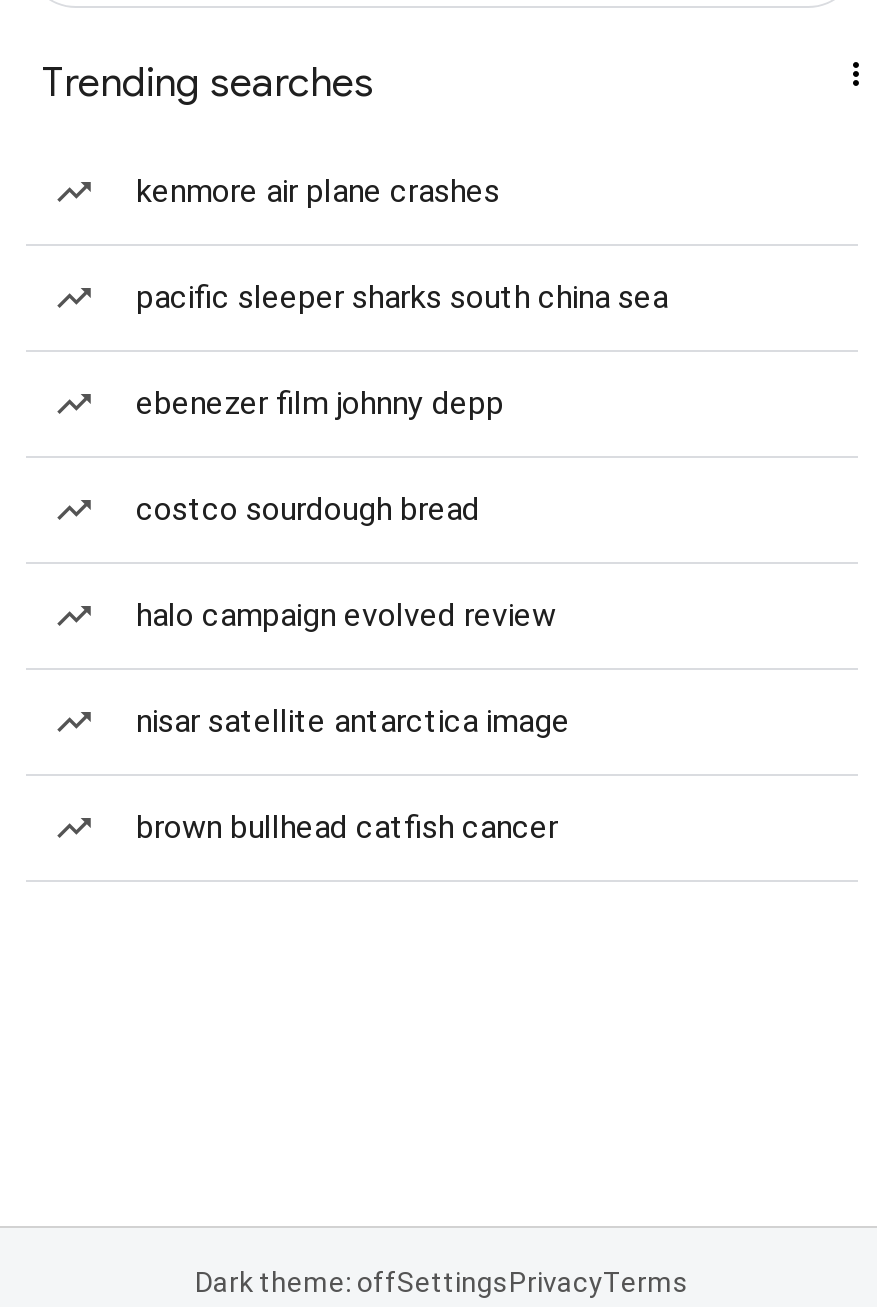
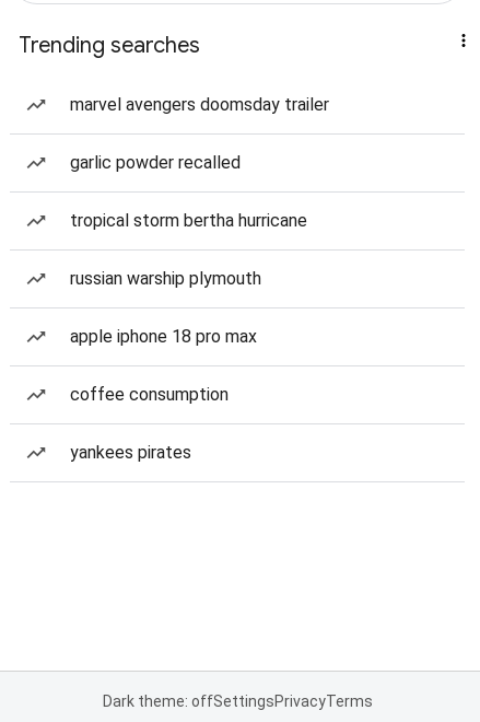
[136,172,500,210] kenmore air plane crashes -> [70,94,329,115] marvel avengers doomsday trailer
[136,278,668,316] pacific sleeper sharks south china sea -> [70,152,241,173] garlic powder recalled
[136,384,504,422] ebenezer film johnny depp -> [70,210,307,231] tropical storm bertha hurricane
[136,490,480,528] costco sourdough bread -> [70,268,261,289] russian warship plymouth
[136,596,556,634] halo campaign evolved review -> [70,326,257,347] apple iphone 18 pro max
[136,702,570,740] nisar satellite antarctica image -> [70,384,229,405] coffee consumption
[136,808,558,846] brown bullhead catfish cancer -> [70,442,191,463] yankees pirates

